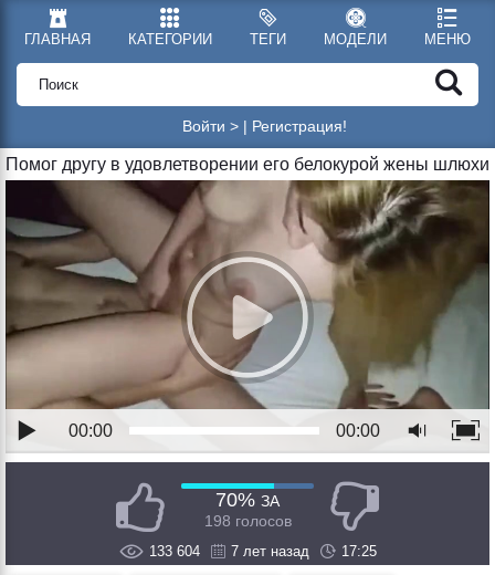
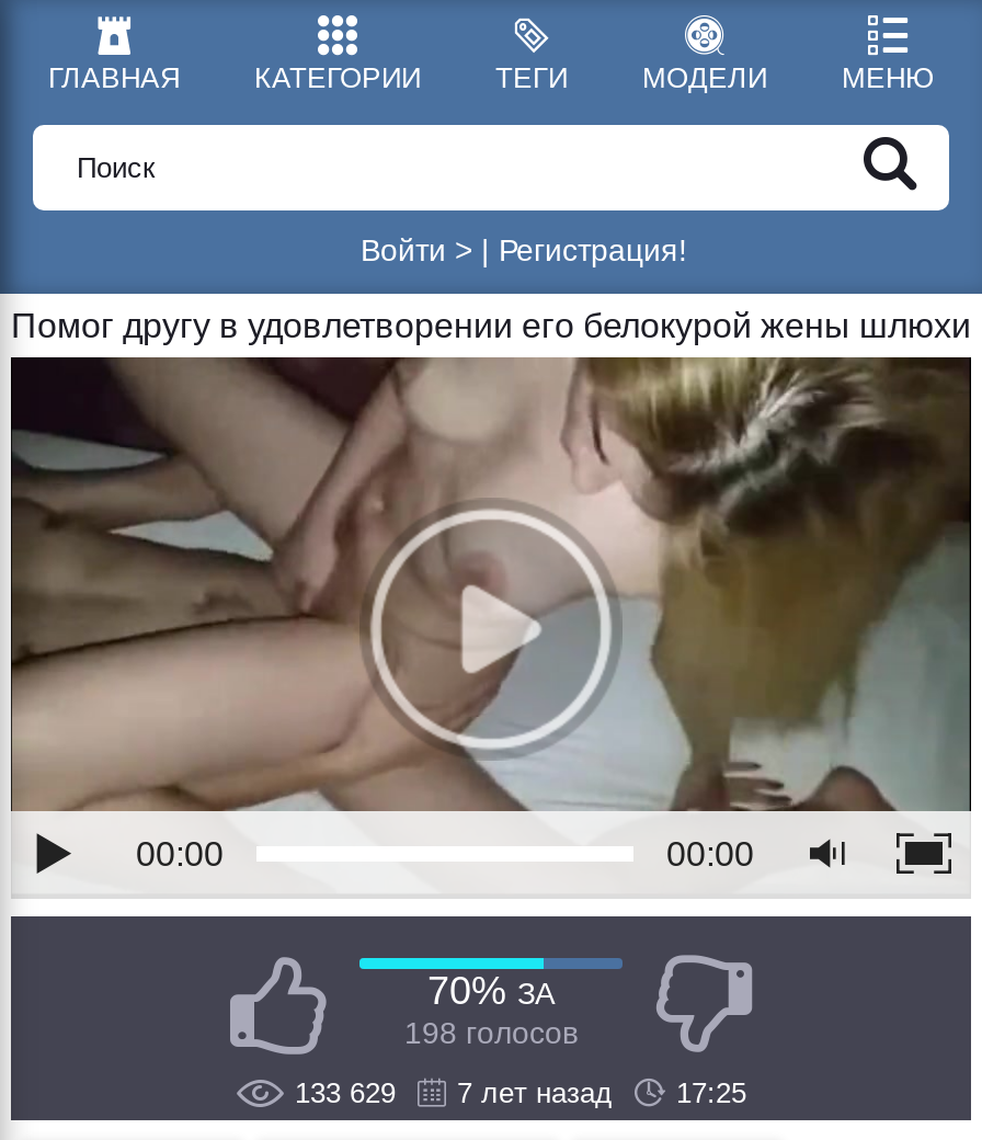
[149,542,376,559] 133 604 7 лет назад 17:25 -> [295,1076,746,1108] 133 629 7 лет назад 17:25

